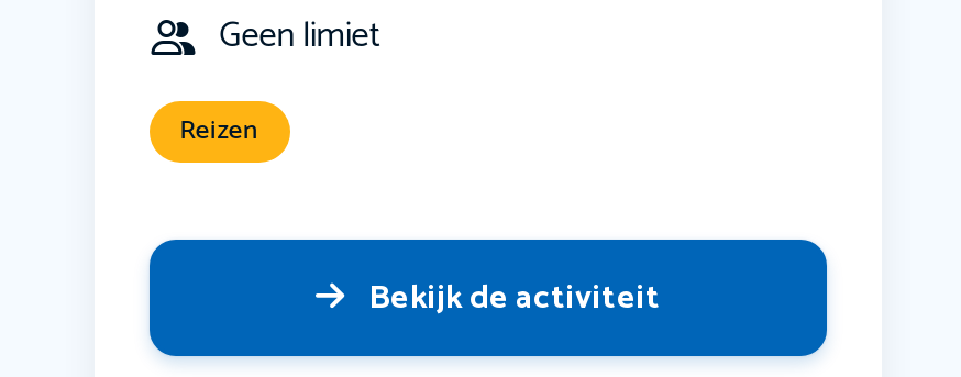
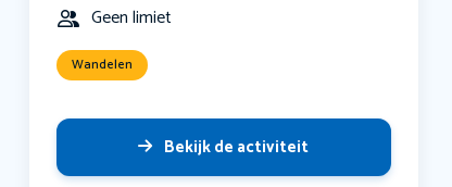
[180,111,259,152] Reizen -> [71,55,132,75] Wandelen

